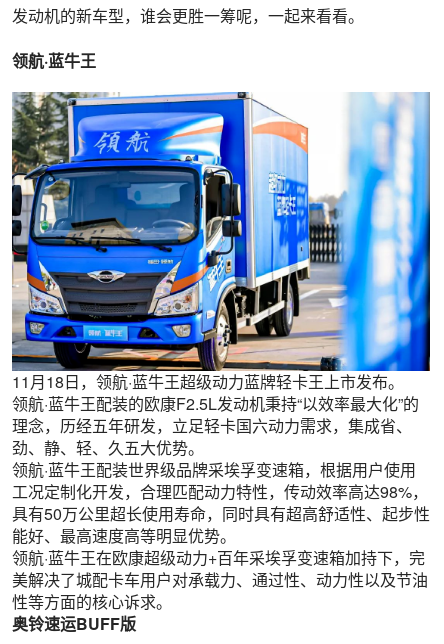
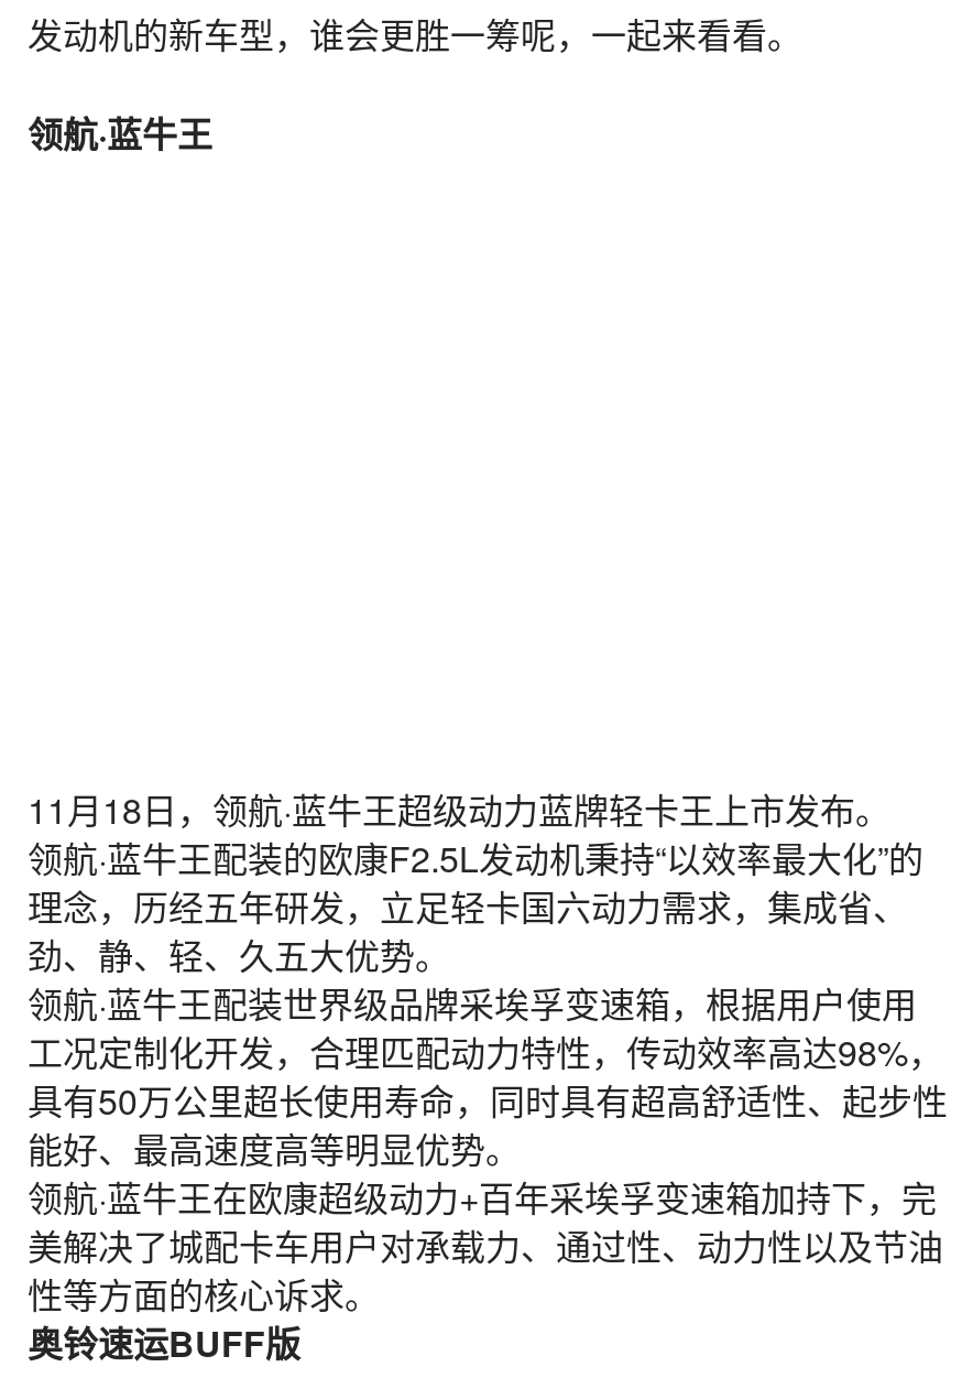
[11,91,431,372] [image] -> none

